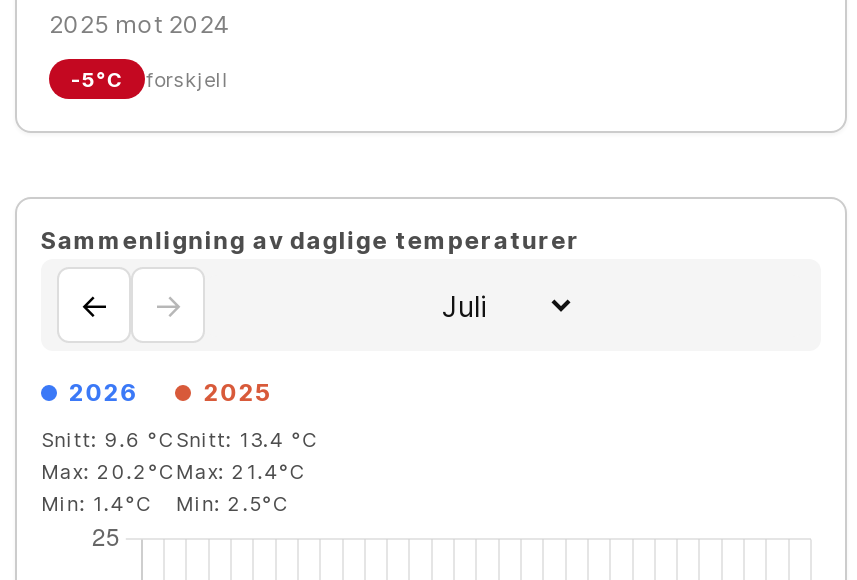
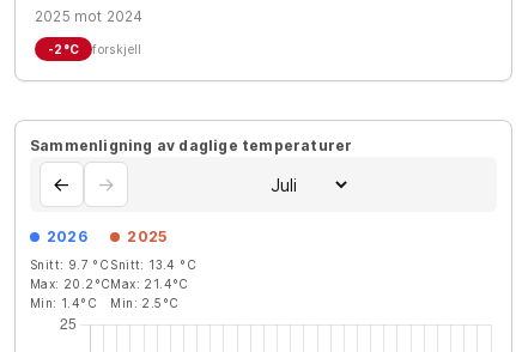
[71,67,229,91] -5°C forskjell -> [48,42,142,56] -2°C forskjell
[41,427,319,451] Snitt: 9.6 °C Snitt: 13.4 °C -> [30,257,196,272] Snitt: 9.7 °C Snitt: 13.4 °C

